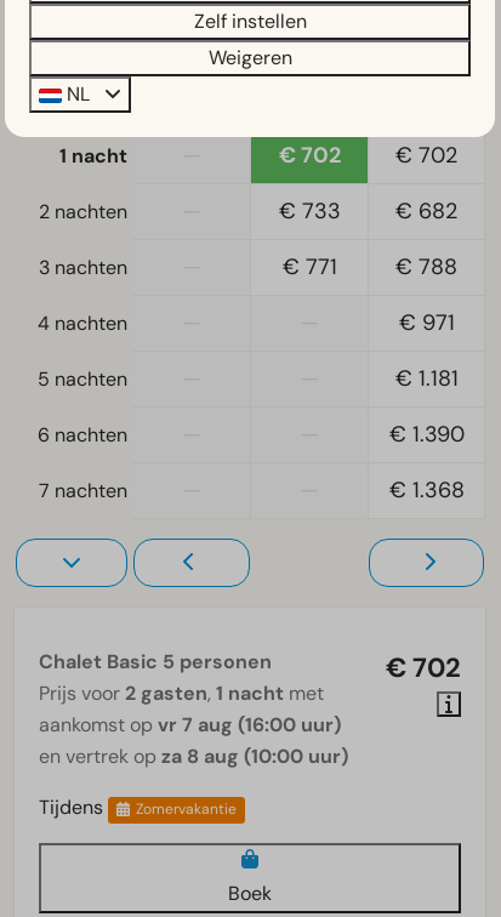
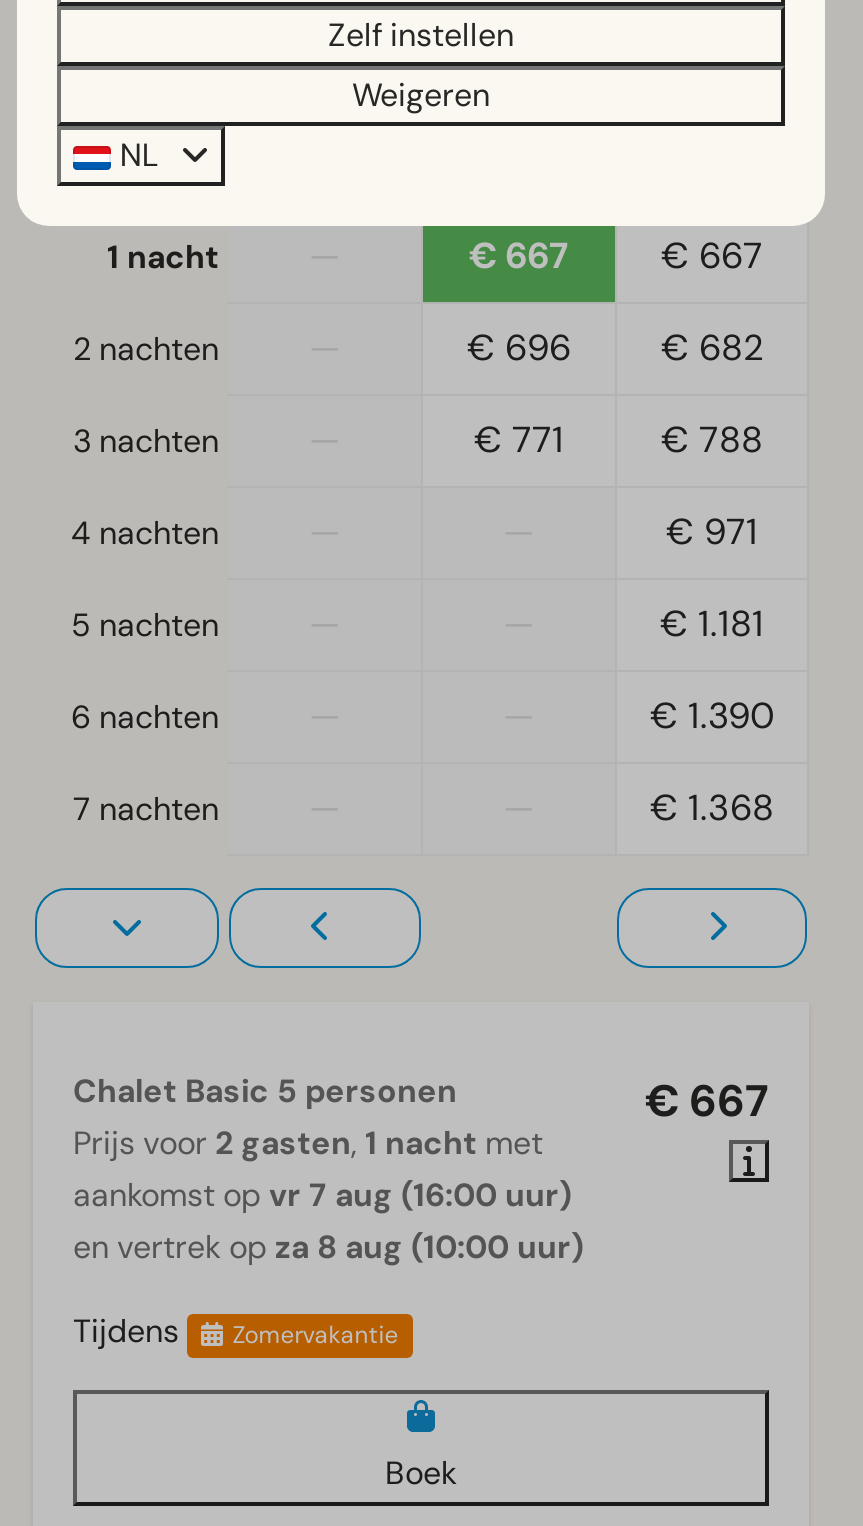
[278,141,340,170] € 702 -> [469,232,569,280] € 667
[395,141,457,170] € 702 -> [661,232,763,280] € 667
[278,196,457,226] € 733 € 682 -> [467,324,763,372] € 696 € 682
[386,650,461,685] € 702 -> [645,1072,769,1130] € 667

